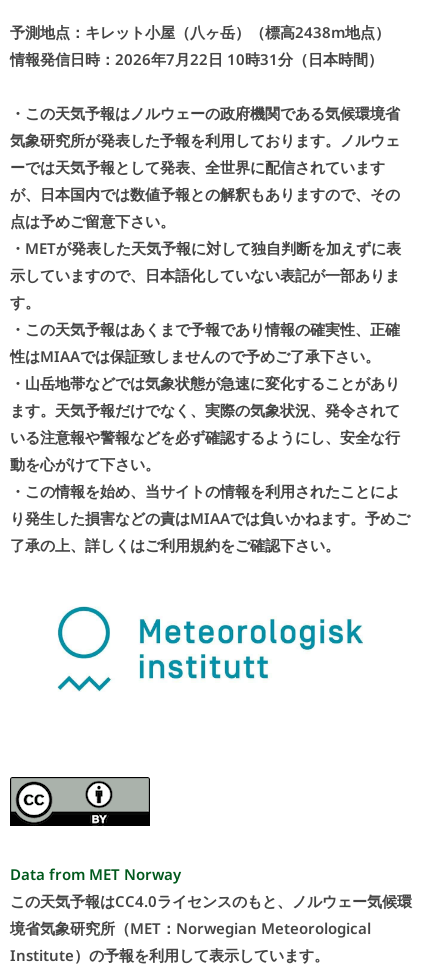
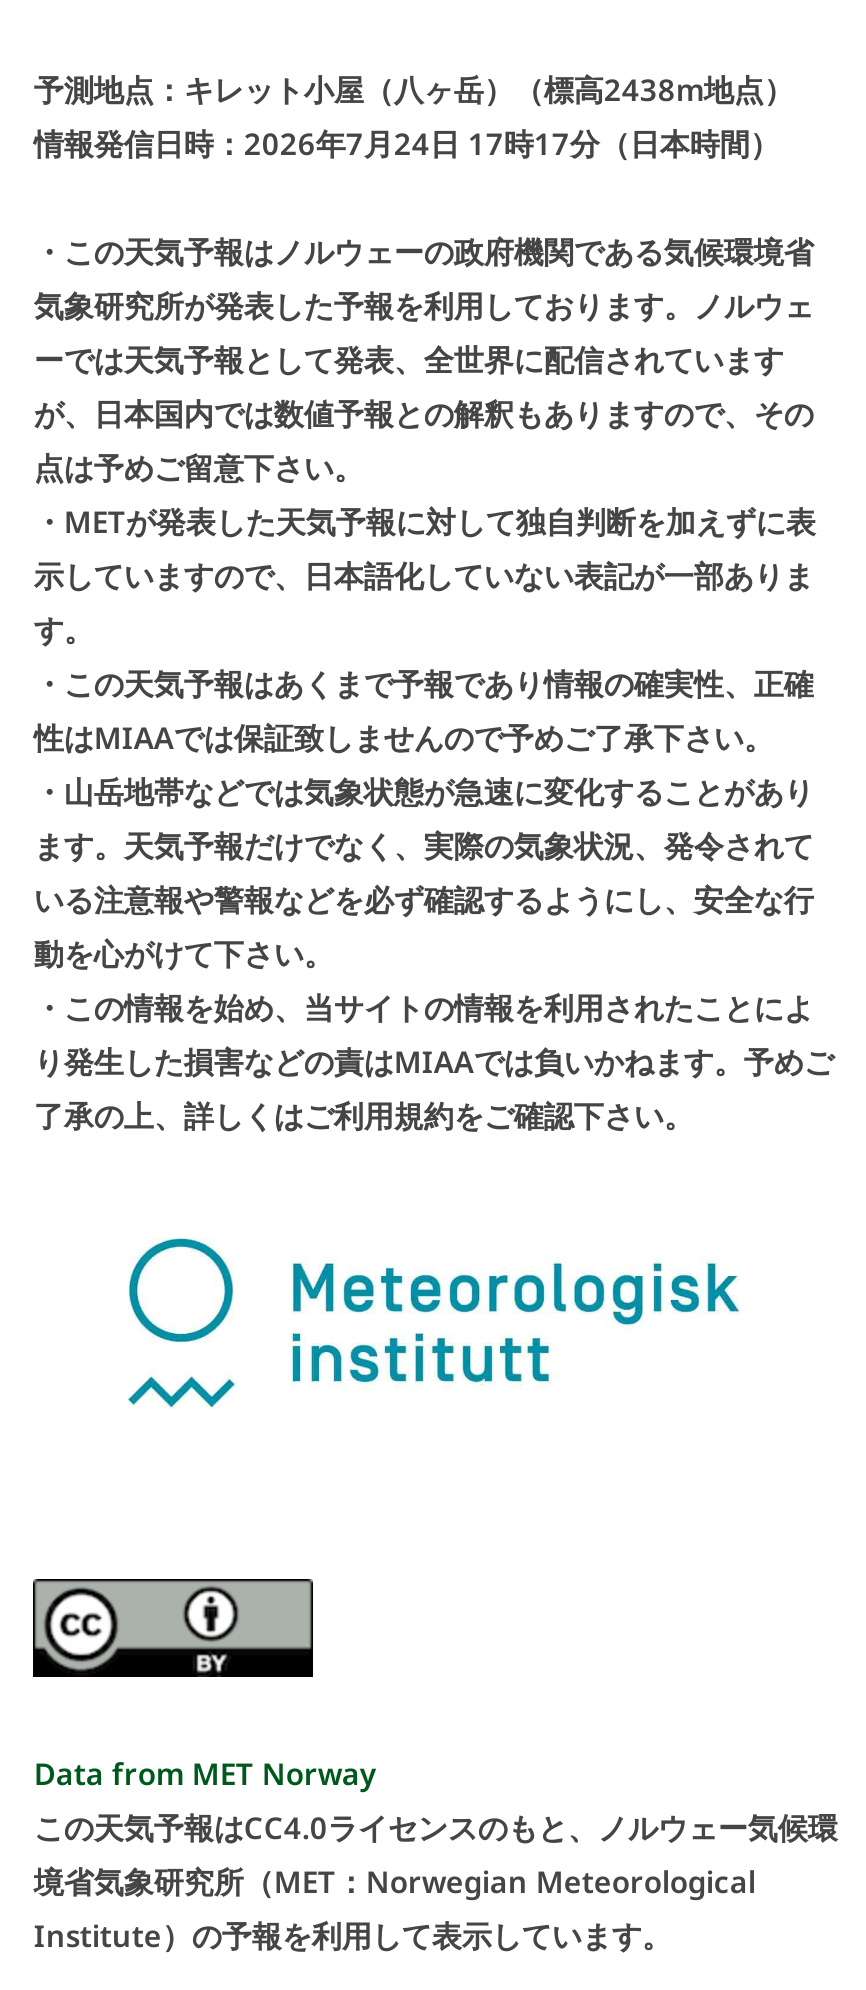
[10,49,383,69] 情報発信日時：2026年7月22日 10時31分（日本時間） -> [34,123,780,163] 情報発信日時：2026年7月24日 17時17分（日本時間）

